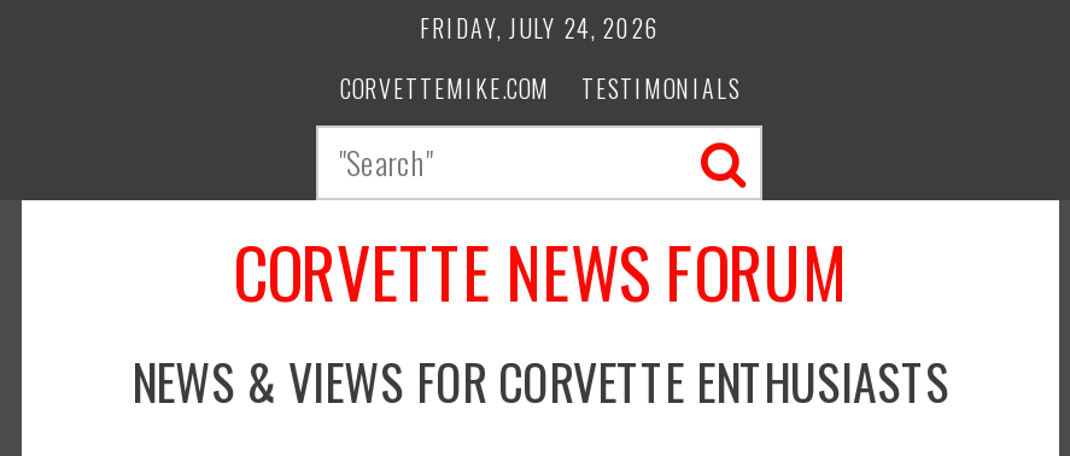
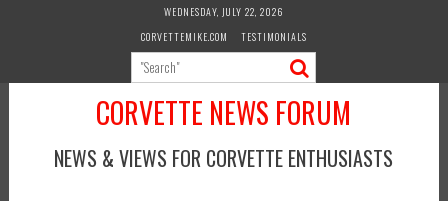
[420,10,661,46] FRIDAY, JULY 24, 2026 -> [164,4,284,19] WEDNESDAY, JULY 22, 2026

